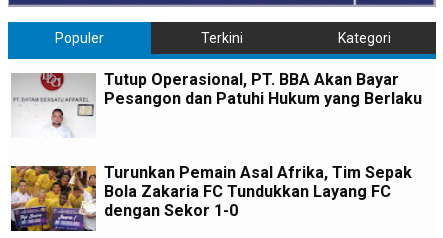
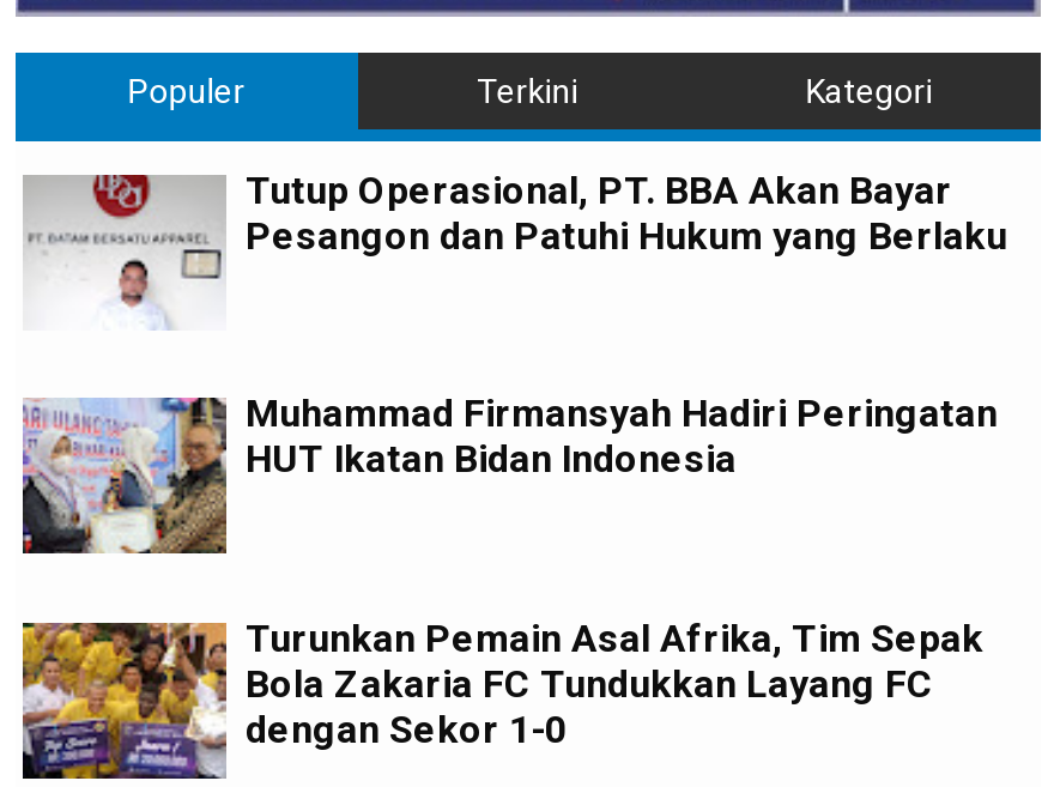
none -> [23,392,998,553] [image] | Muhammad Firmansyah Hadiri Peringatan | HUT Ikatan Bidan Indonesia

